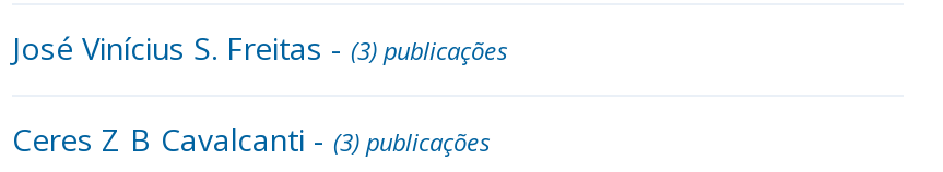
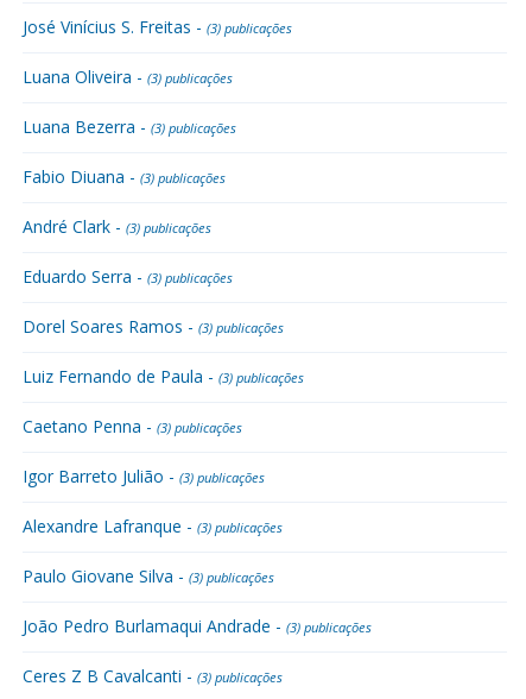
none -> [23,65,372,637] Luana Oliveira - (3) publicações | Luana Bezerra - (3) publicações | Fabio Diuana - (3) publicações | André Clark - (3) publicações | Eduardo Serra - (3) publicações | Dorel Soares Ramos - (3) publicações | Luiz Fernando de Paula - (3) publicações | Caetano Penna - (3) publicações | Igor Barreto Julião - (3) publicações | Alexandre Lafranque - (3) publicações | Paulo Giovane Silva - (3) publicações | João Pedro Burlamaqui Andrade - (3) publicações

